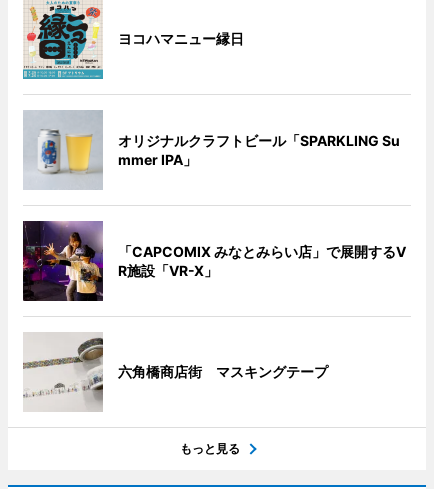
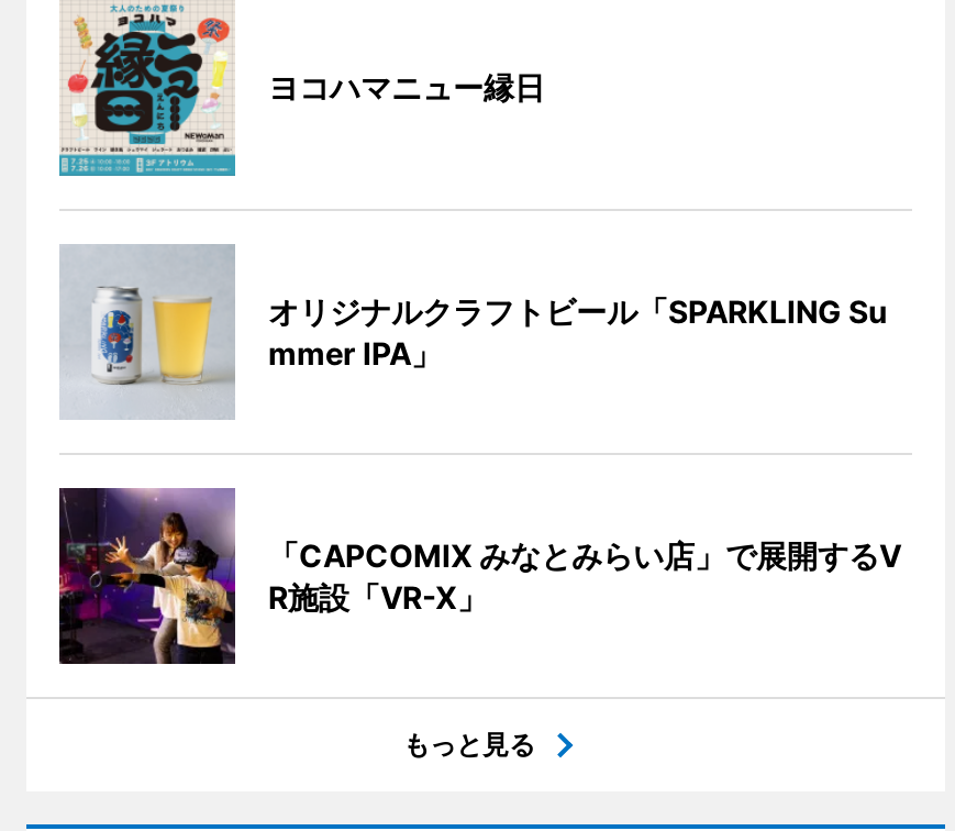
[23,333,328,413] [image] | 六角橋商店街 マスキングテープ -> none

